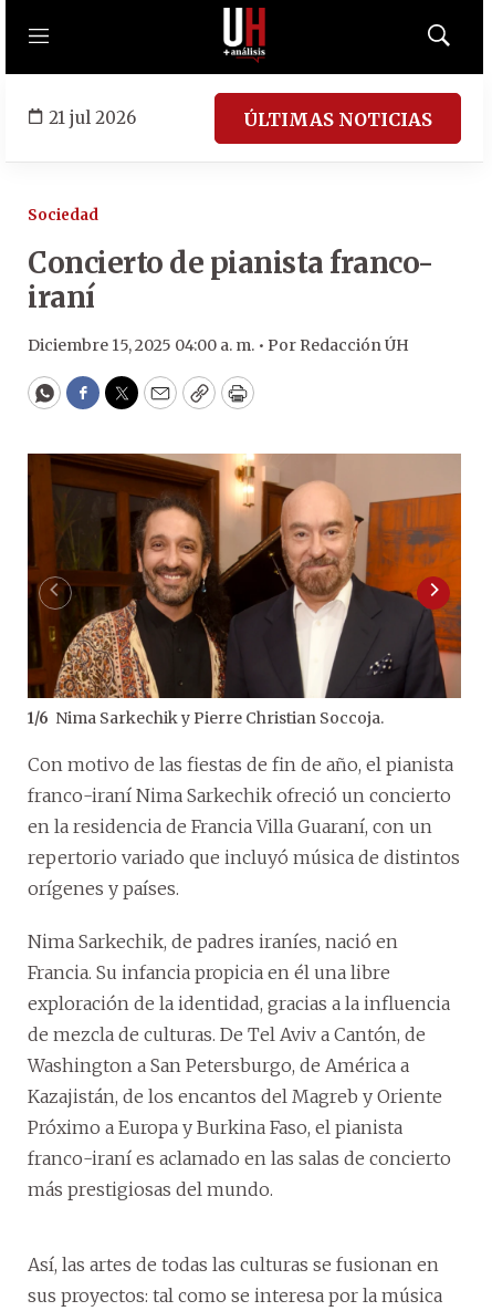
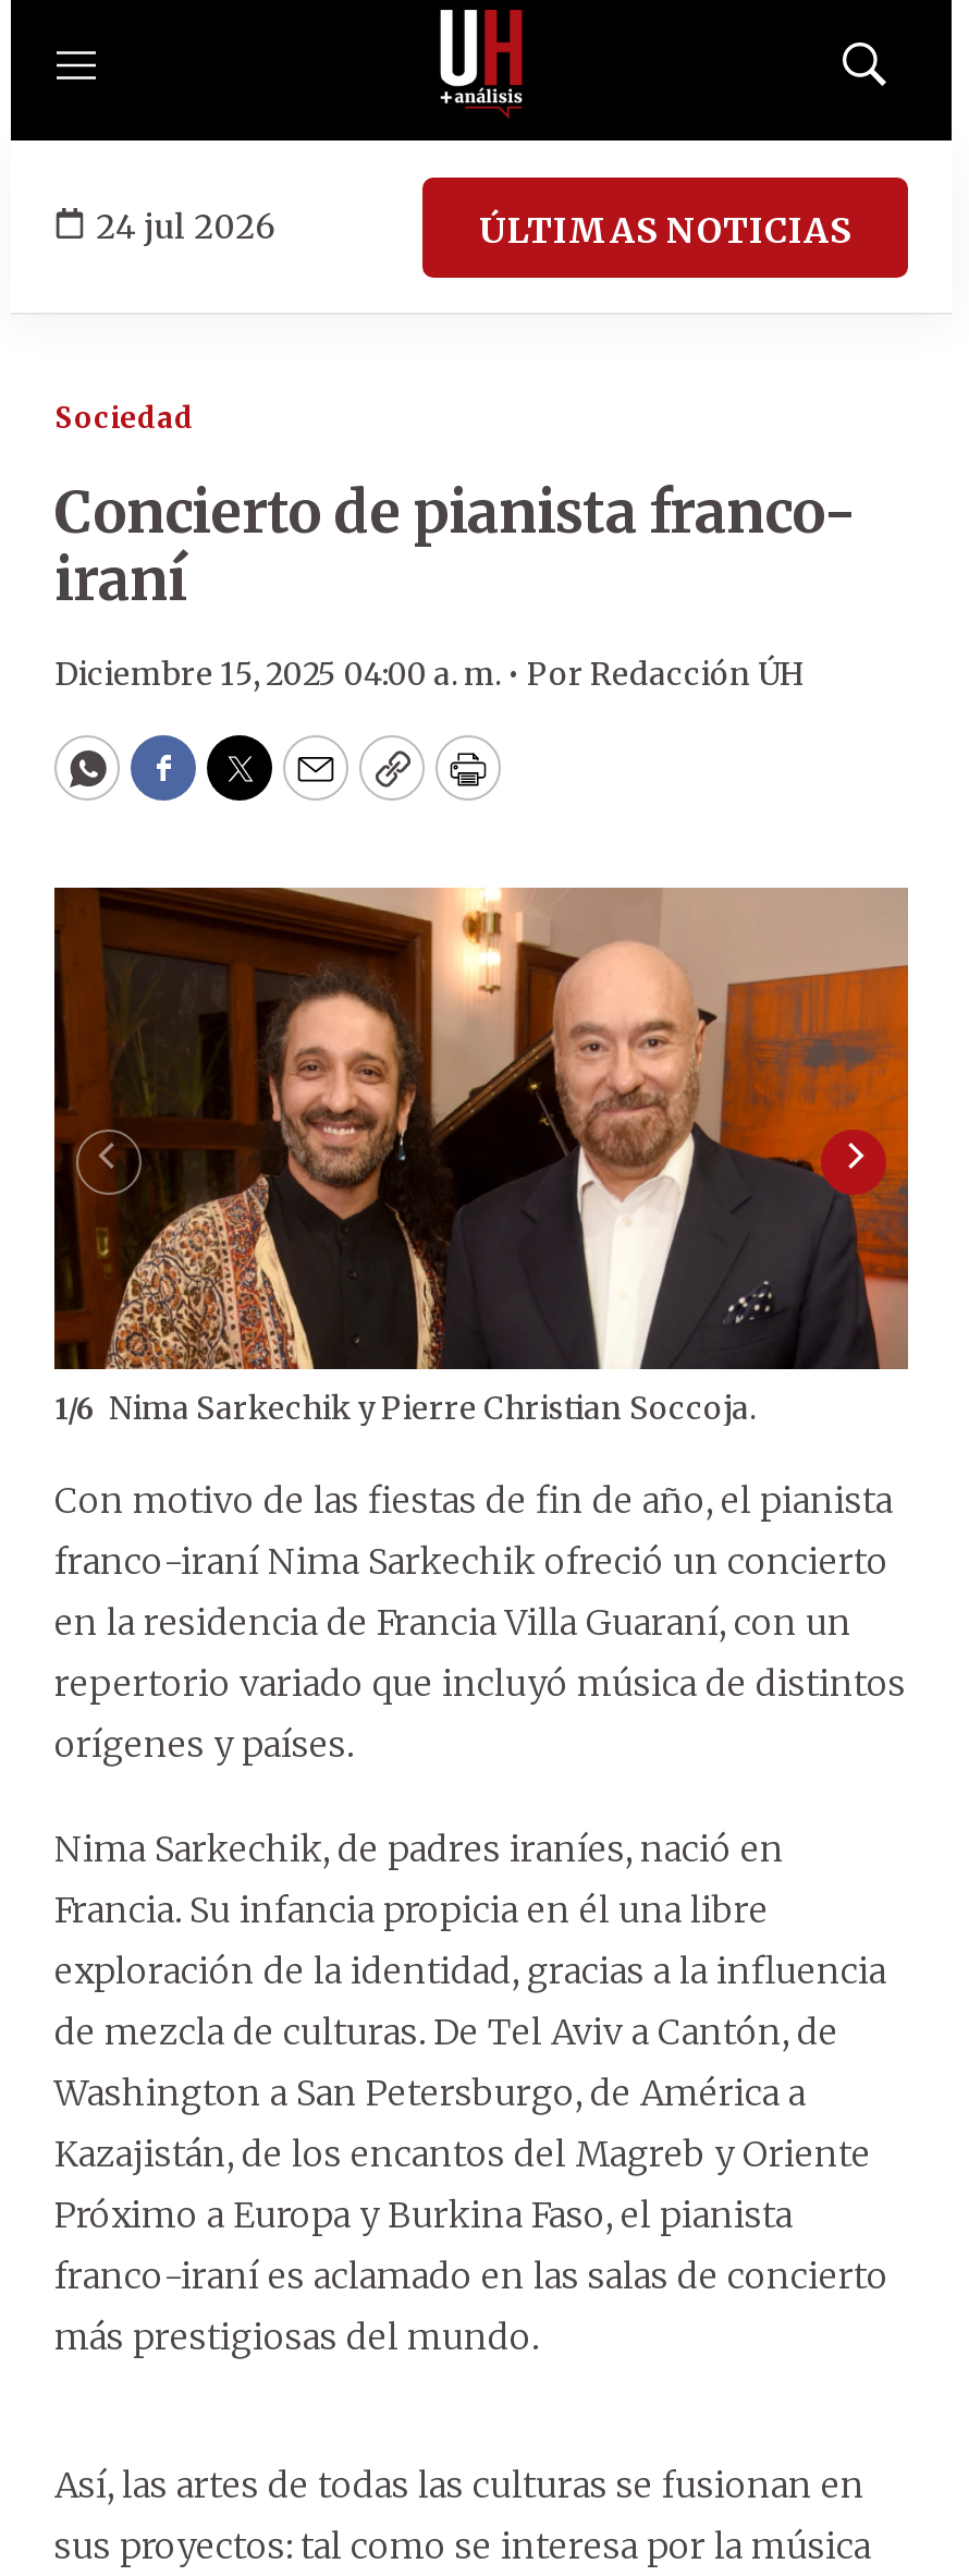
[49,107,136,128] 21 jul 2026 -> [96,205,274,246] 24 jul 2026

